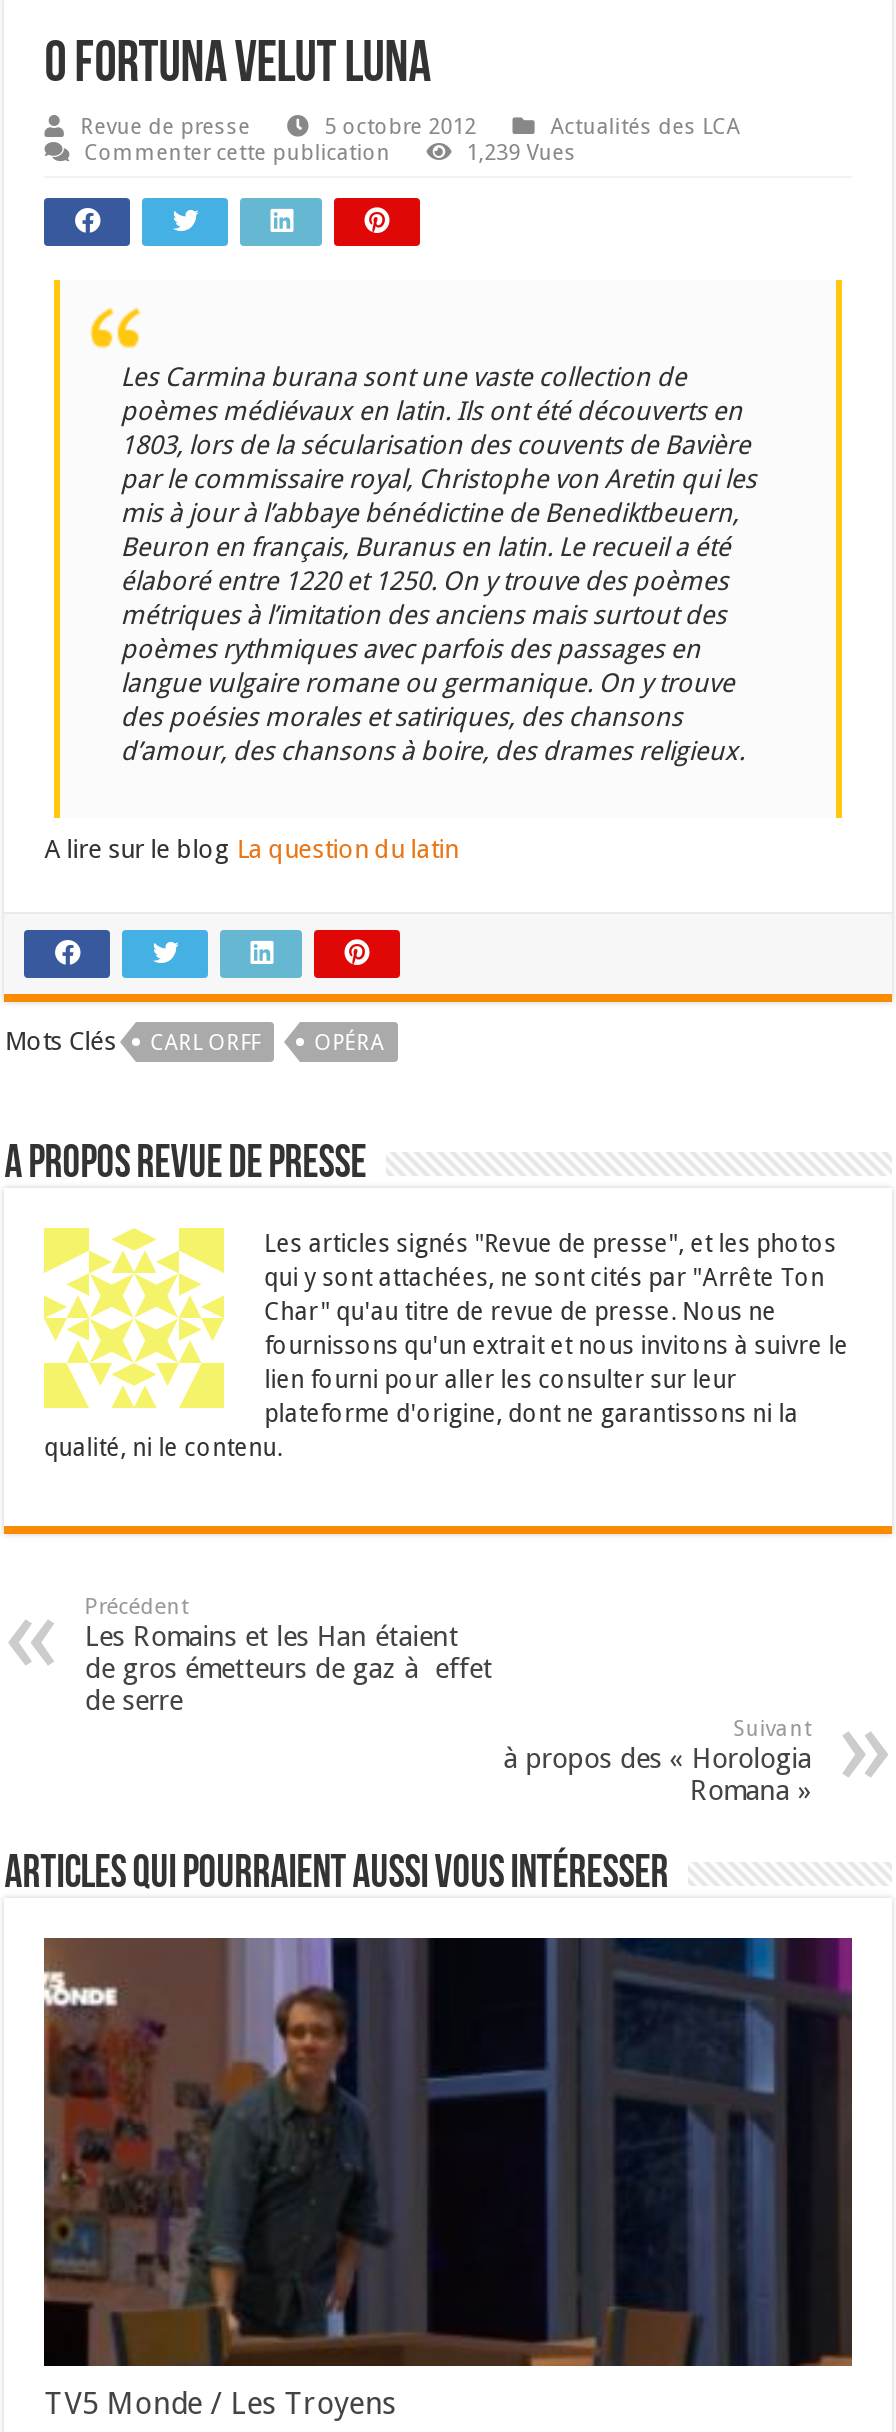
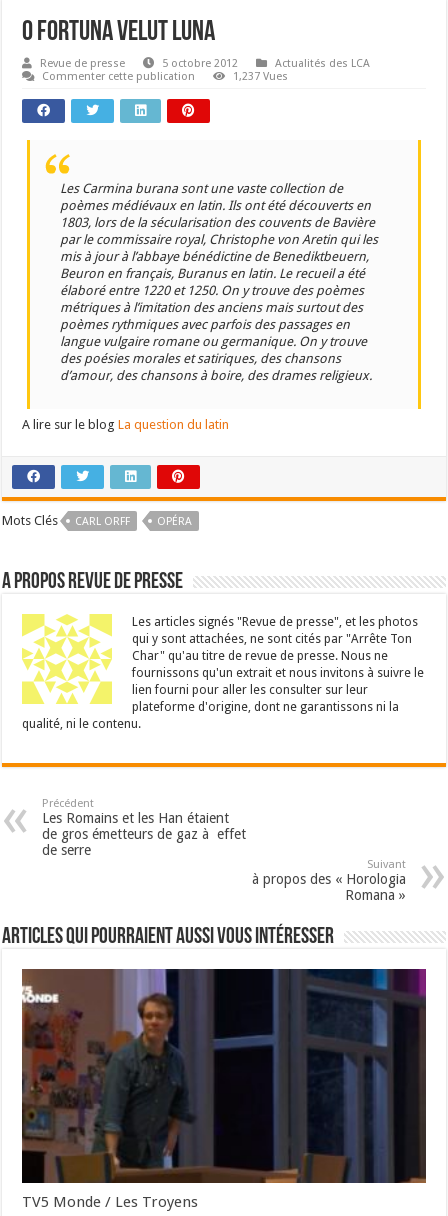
[466,139,576,165] 1,239 Vues -> [233,70,288,83] 1,237 Vues

